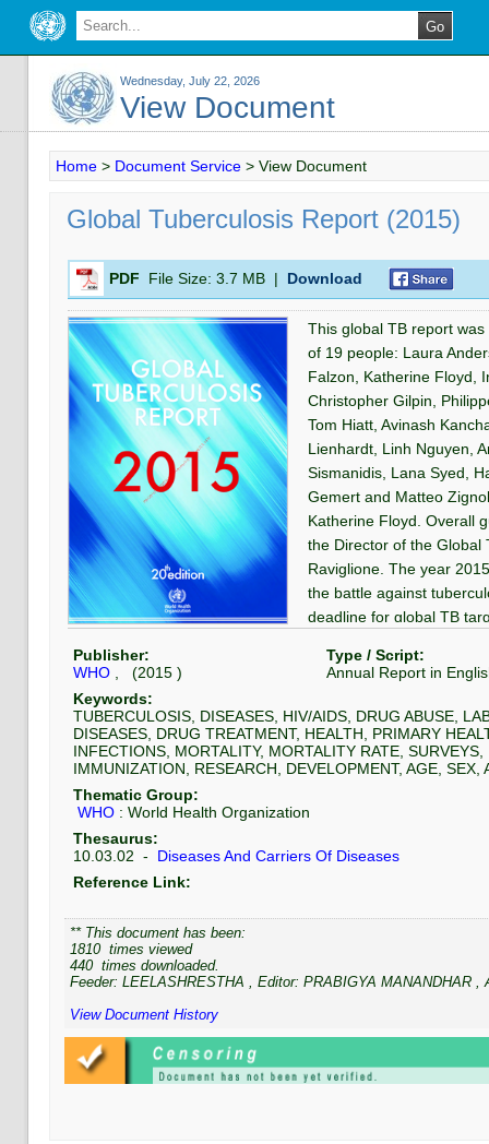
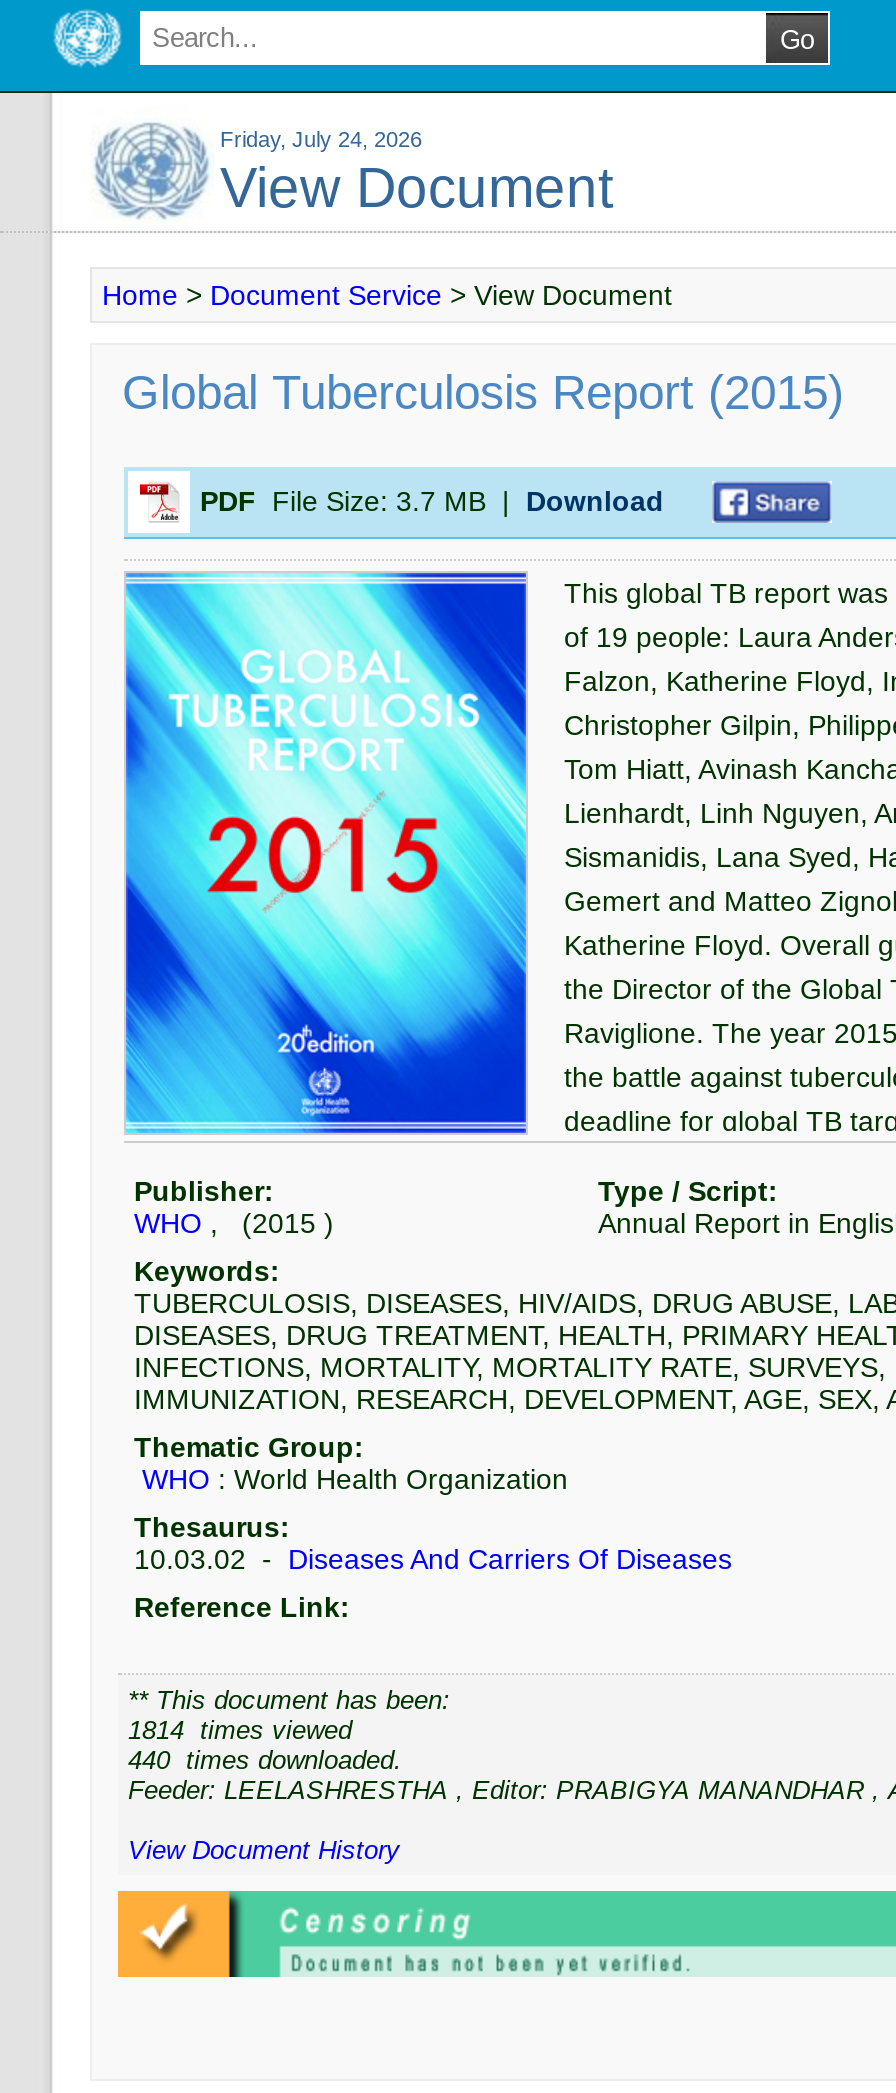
[120,74,260,87] Wednesday, July 22, 2026 -> [220,127,422,151] Friday, July 24, 2026
[70,941,192,957] 1810 times viewed -> [128,1715,352,1745] 1814 times viewed

